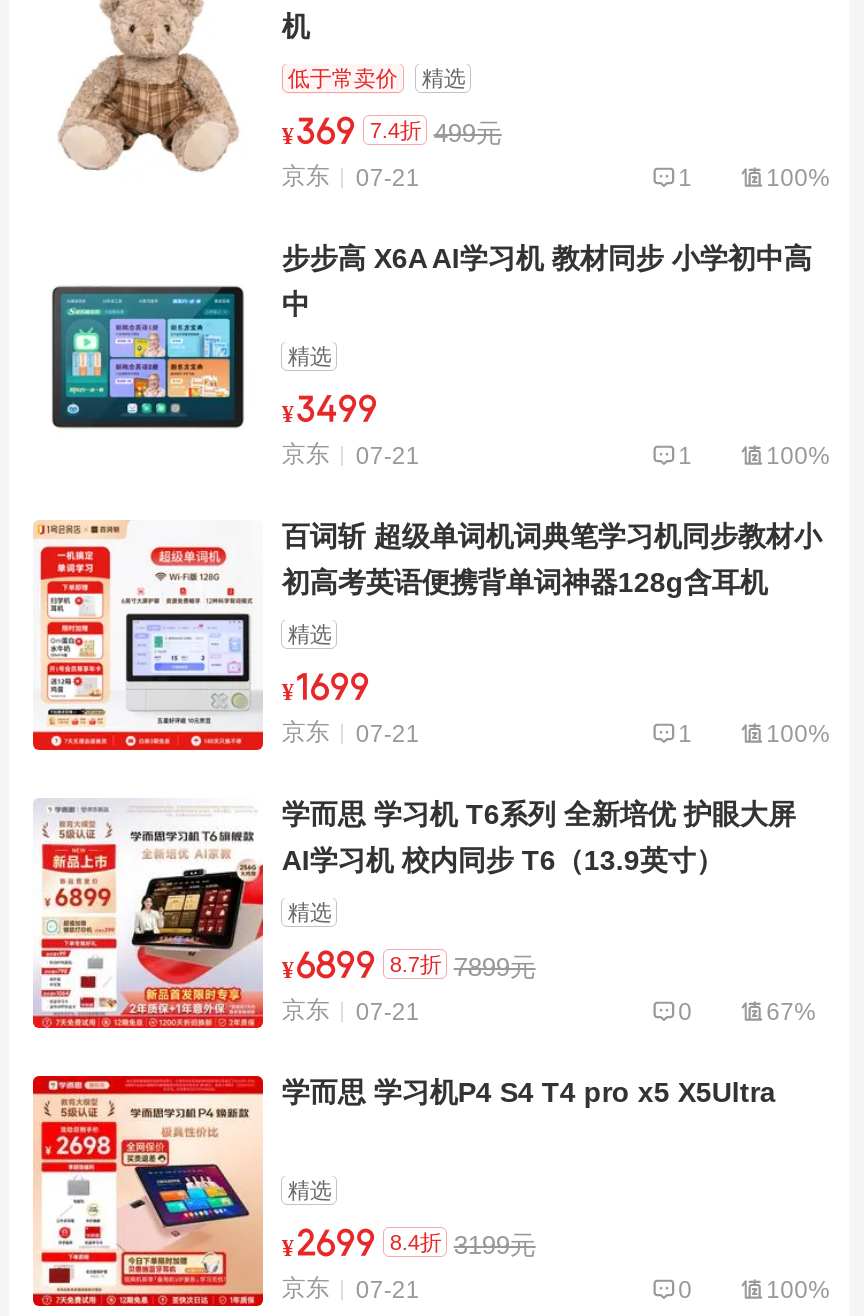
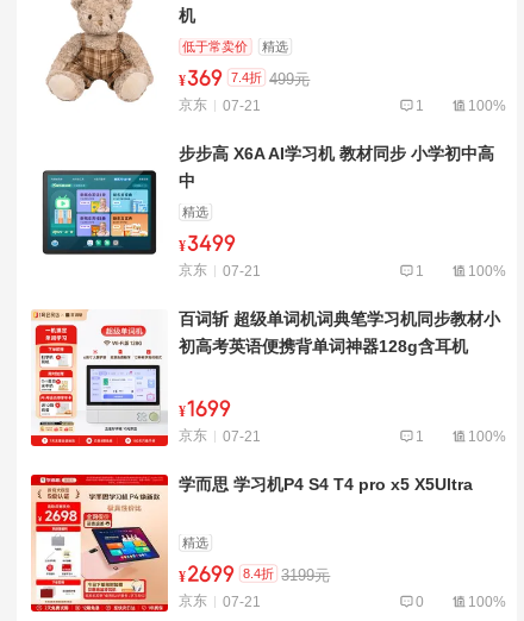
[288,621,332,645] 精选 -> none
[35,798,816,1028] [image] | 学而思 学习机 T6系列 全新培优 护眼大屏 | AI学习机 校内同步 T6（13.9英寸） | 精选 | ¥6899 8.7折 7899元 | 京东 | 07-21 | 0 | 67% -> none

